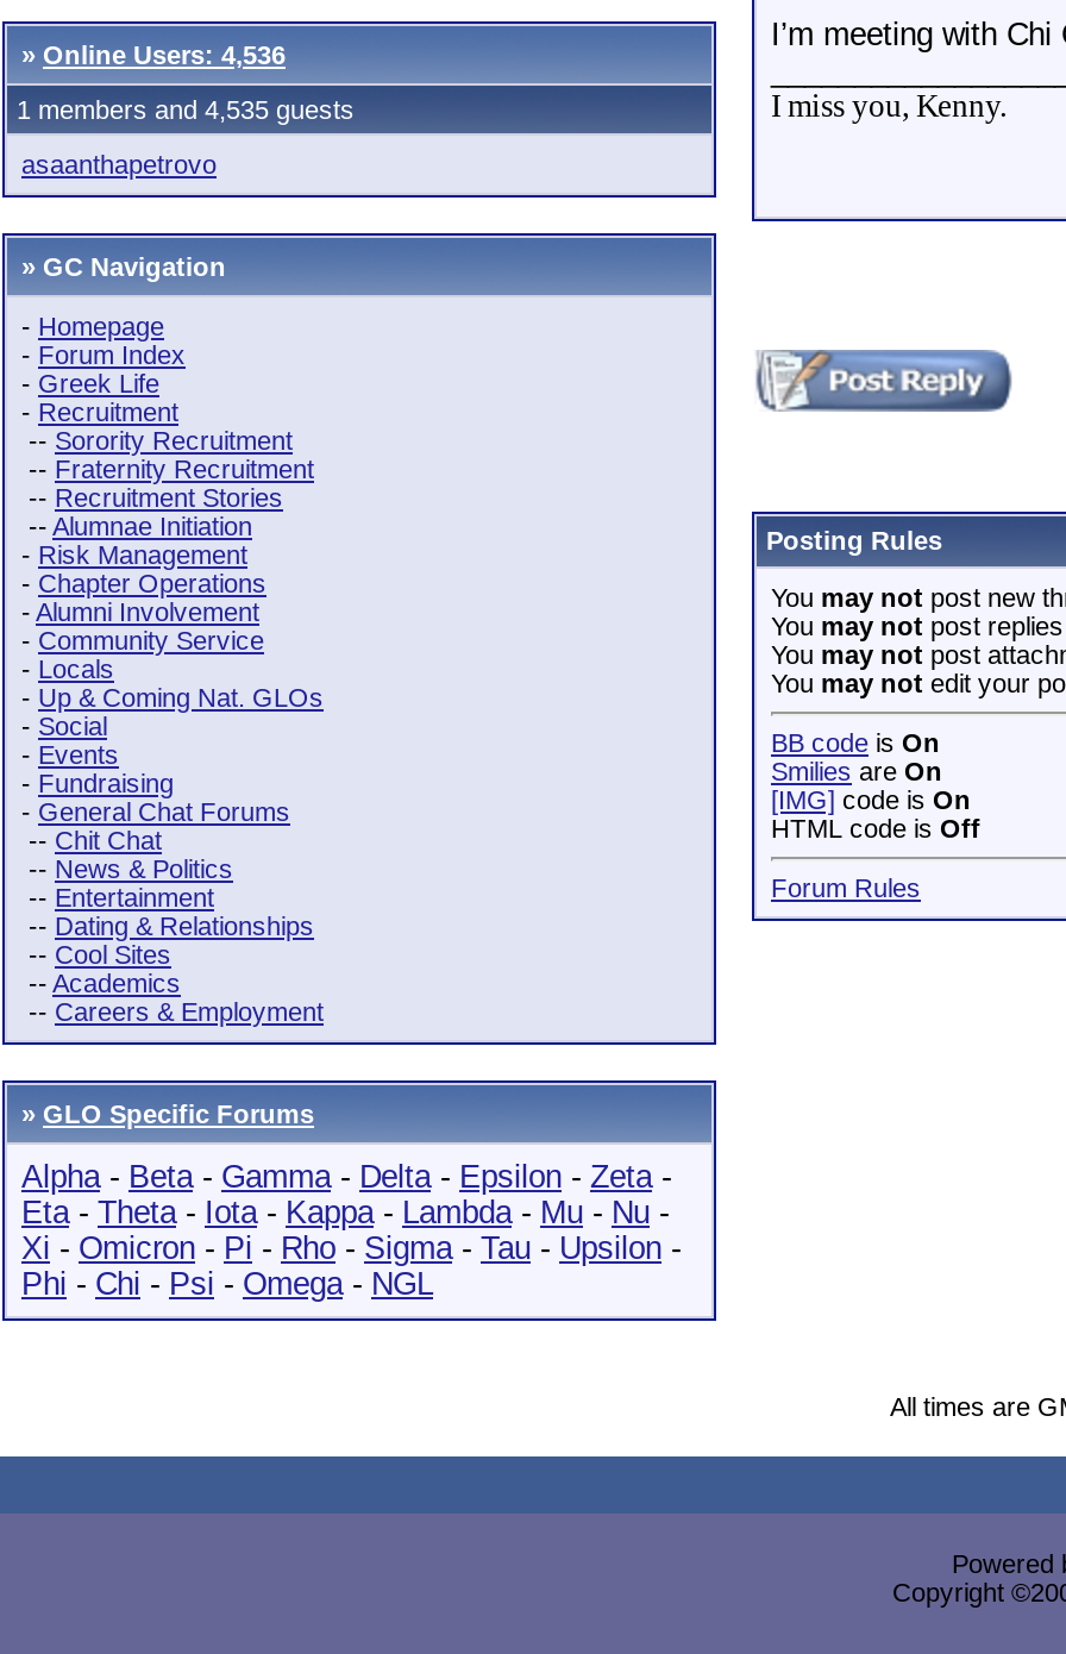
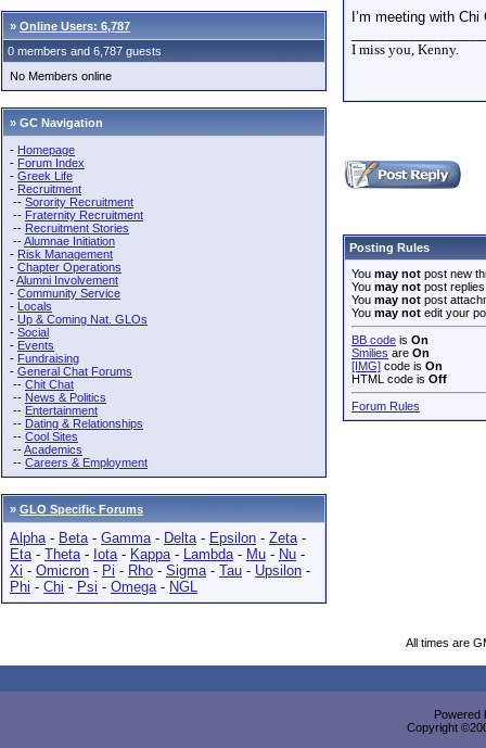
[21,40,286,69] » Online Users: 4,536 -> [10,20,130,33] » Online Users: 6,787
[17,95,355,124] 1 members and 4,535 guests -> [8,45,162,58] 0 members and 6,787 guests
[21,150,217,178] asaanthapetrovo -> [10,69,112,83] No Members online

